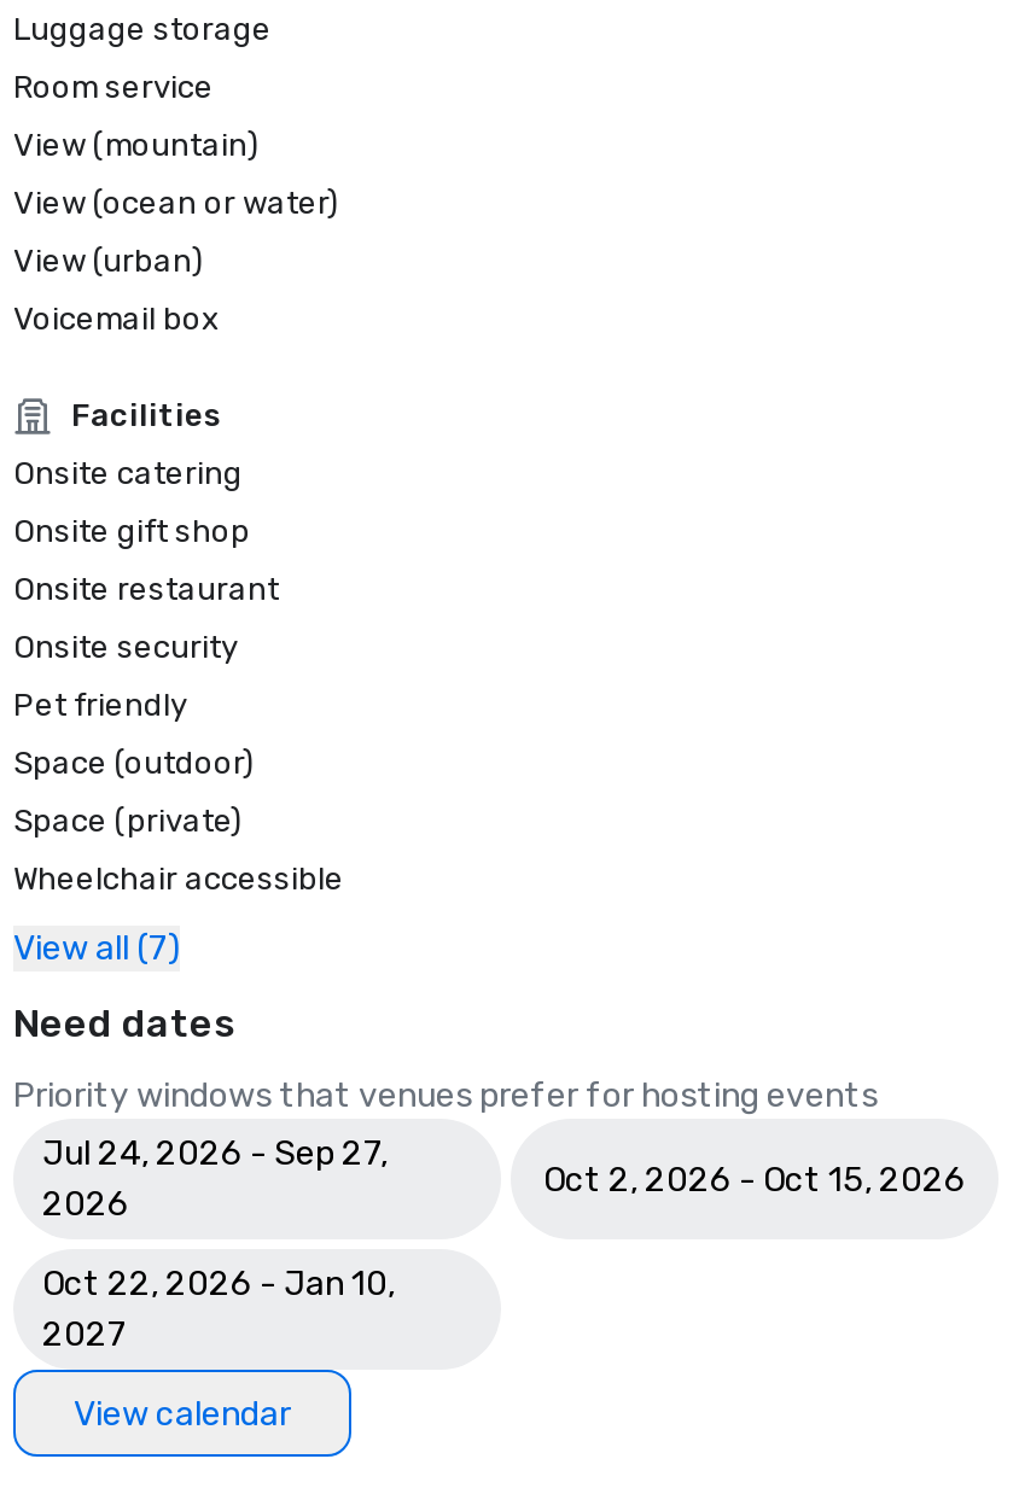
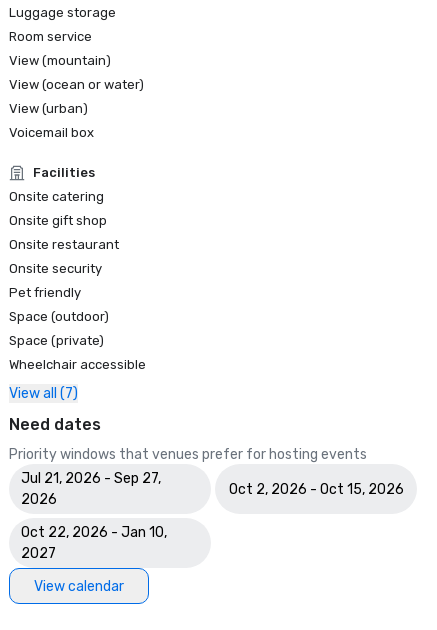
[42,1133,388,1174] Jul 24, 2026 - Sep 27, -> [21,470,161,487] Jul 21, 2026 - Sep 27,

